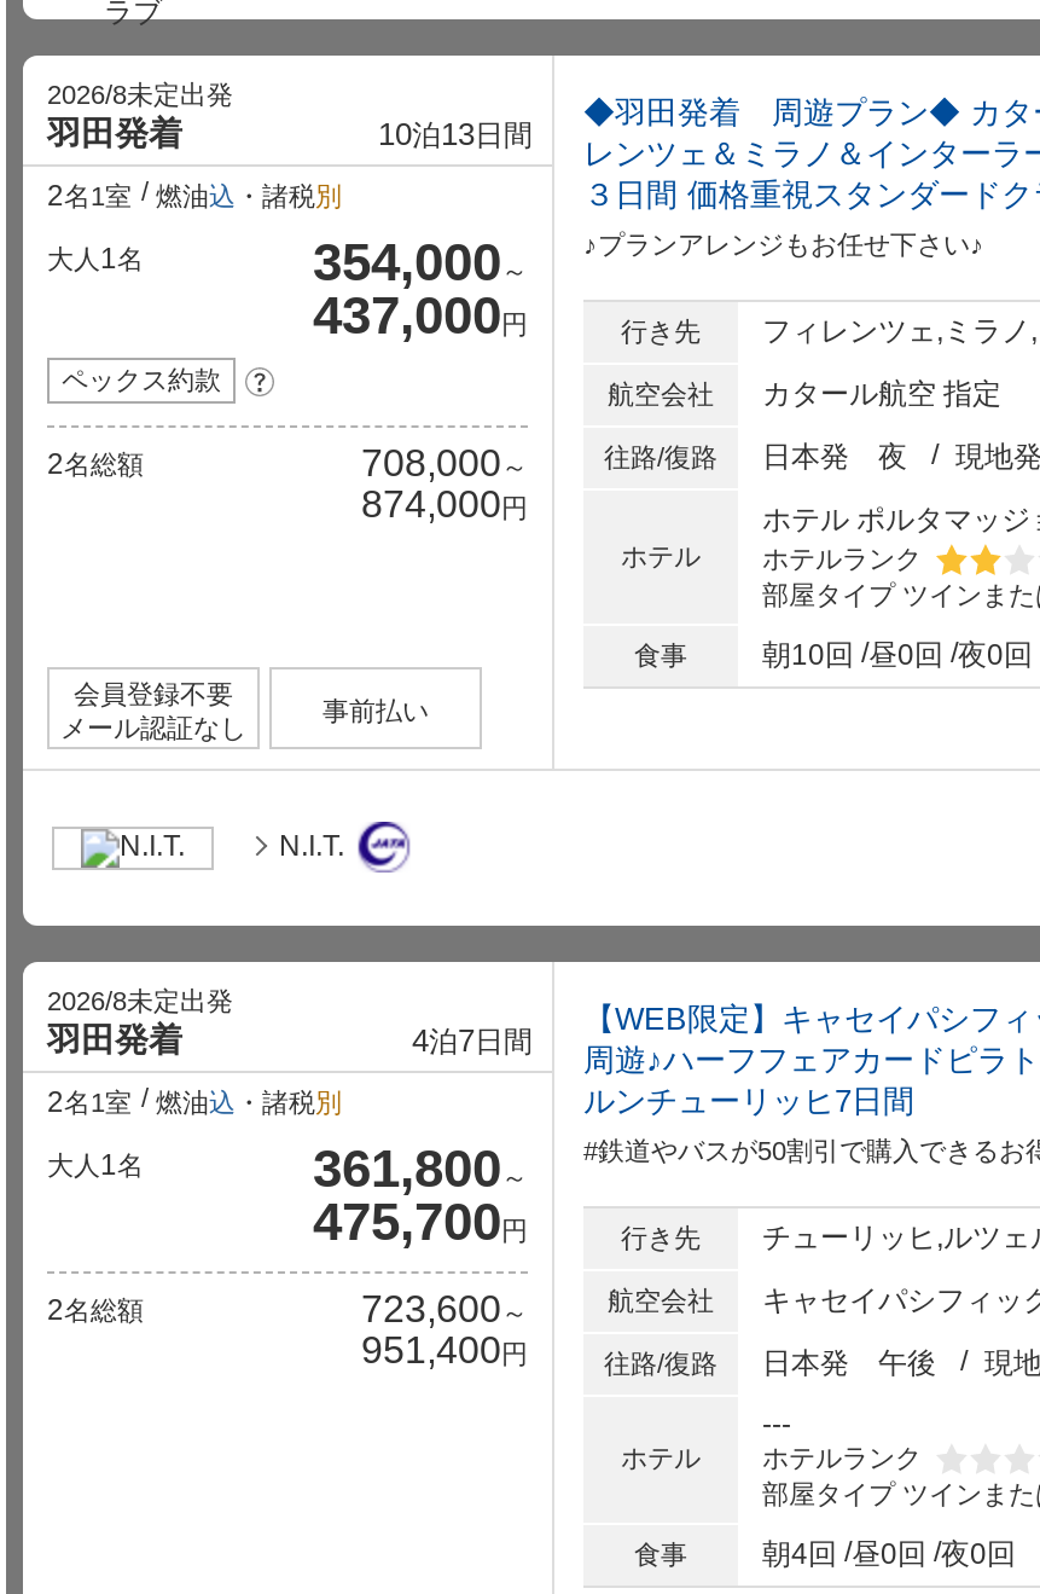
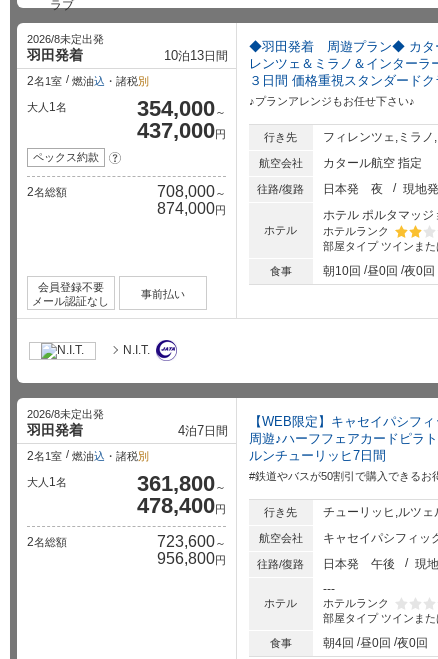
[313,1191,528,1252] 475,700円 -> [137,493,226,518] 478,400円
[361,1329,528,1370] 951,400円 -> [157,550,226,567] 956,800円

